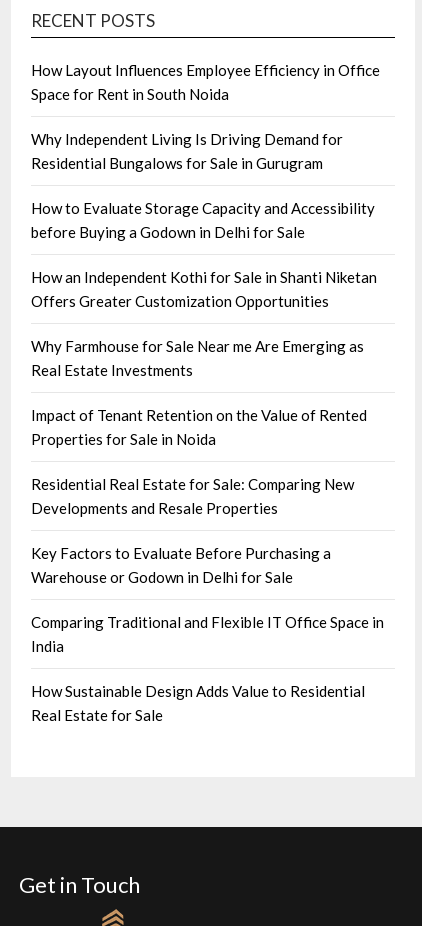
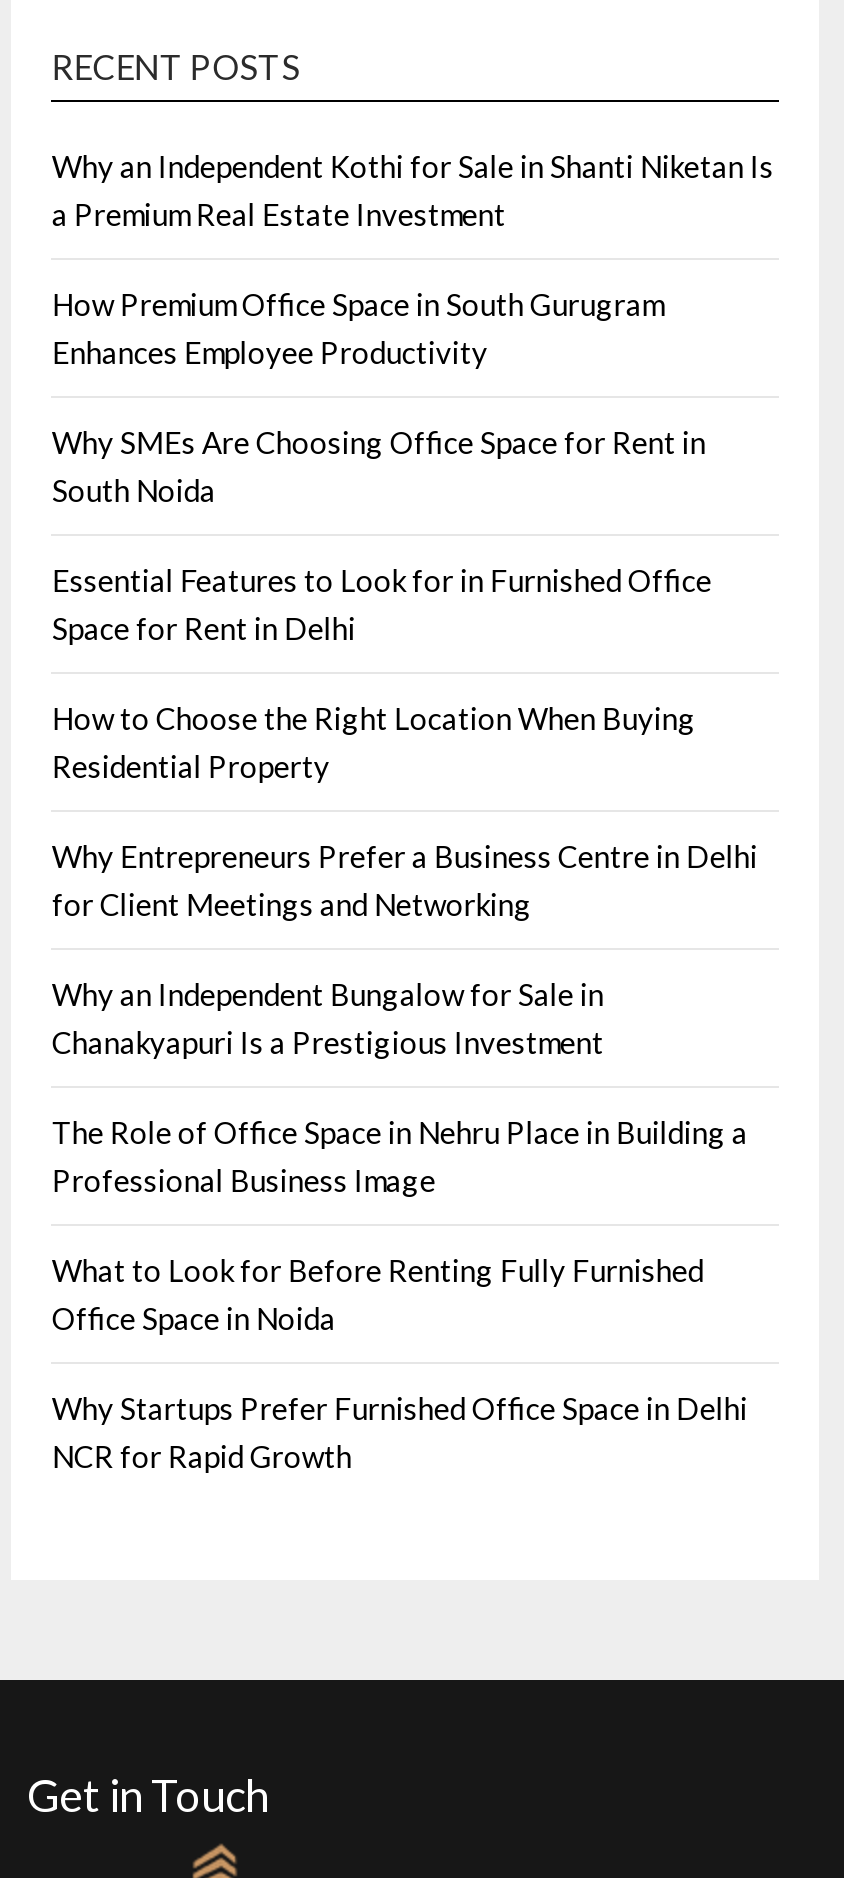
[31,61,380,103] How Layout Influences Employee Efficiency in Office | Space for Rent in South Noida -> [52,149,774,233] Why an Independent Kothi for Sale in Shanti Niketan Is | a Premium Real Estate Investment
[31,130,343,172] Why Independent Living Is Driving Demand for | Residential Bungalows for Sale in Gurugram -> [52,287,664,371] How Premium Office Space in South Gurugram | Enhances Employee Productivity
[31,199,375,241] How to Evaluate Storage Capacity and Accessibility | before Buying a Godown in Delhi for Sale -> [52,425,706,509] Why SMEs Are Choosing Office Space for Rent in | South Noida
[31,268,377,310] How an Independent Kothi for Sale in Shanti Niketan | Offers Greater Customization Opportunities -> [52,563,712,647] Essential Features to Look for in Furnished Office | Space for Rent in Delhi
[31,337,364,379] Why Farmhouse for Sale Near me Are Emerging as | Real Estate Investments -> [52,701,696,785] How to Choose the Right Location When Buying | Residential Property
[31,406,367,448] Impact of Tenant Retention on the Value of Rented | Properties for Sale in Noida -> [52,839,758,923] Why Entrepreneurs Prefer a Business Centre in Delhi | for Client Meetings and Networking
[31,475,354,517] Residential Real Estate for Sale: Comparing New | Developments and Resale Properties -> [52,977,604,1061] Why an Independent Bungalow for Sale in | Chanakyapuri Is a Prestigious Investment
[31,544,331,586] Key Factors to Evaluate Before Purchasing a | Warehouse or Godown in Delhi for Sale -> [52,1115,748,1199] The Role of Office Space in Nehru Place in Building a | Professional Business Image
[31,613,384,655] Comparing Traditional and Flexible IT Office Space in | India -> [52,1253,704,1337] What to Look for Before Renting Fully Furnished | Office Space in Noida
[31,682,365,724] How Sustainable Design Adds Value to Residential | Real Estate for Sale -> [52,1391,748,1475] Why Startups Prefer Furnished Office Space in Delhi | NCR for Rapid Growth

